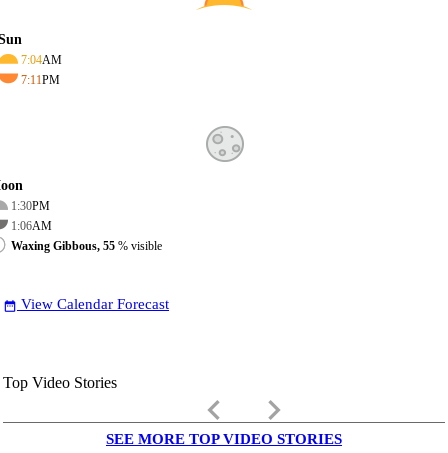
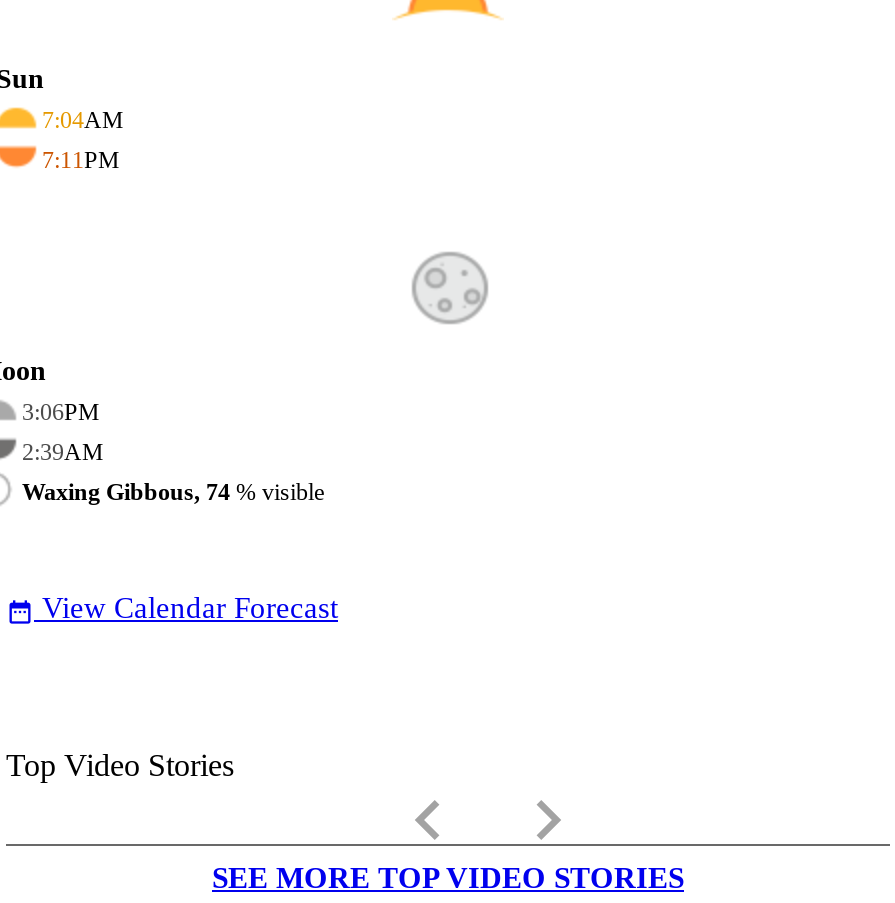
[11,199,50,213] 1:30PM -> [22,398,100,426] 3:06PM
[11,219,52,233] 1:06AM -> [22,438,104,466] 2:39AM
[11,239,162,253] Waxing Gibbous, 55% visible -> [22,478,324,506] Waxing Gibbous, 74% visible

